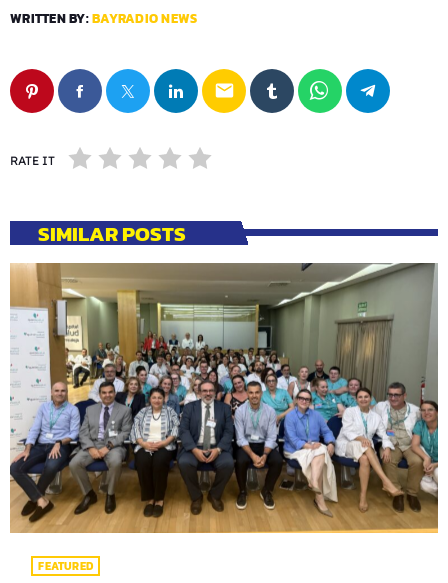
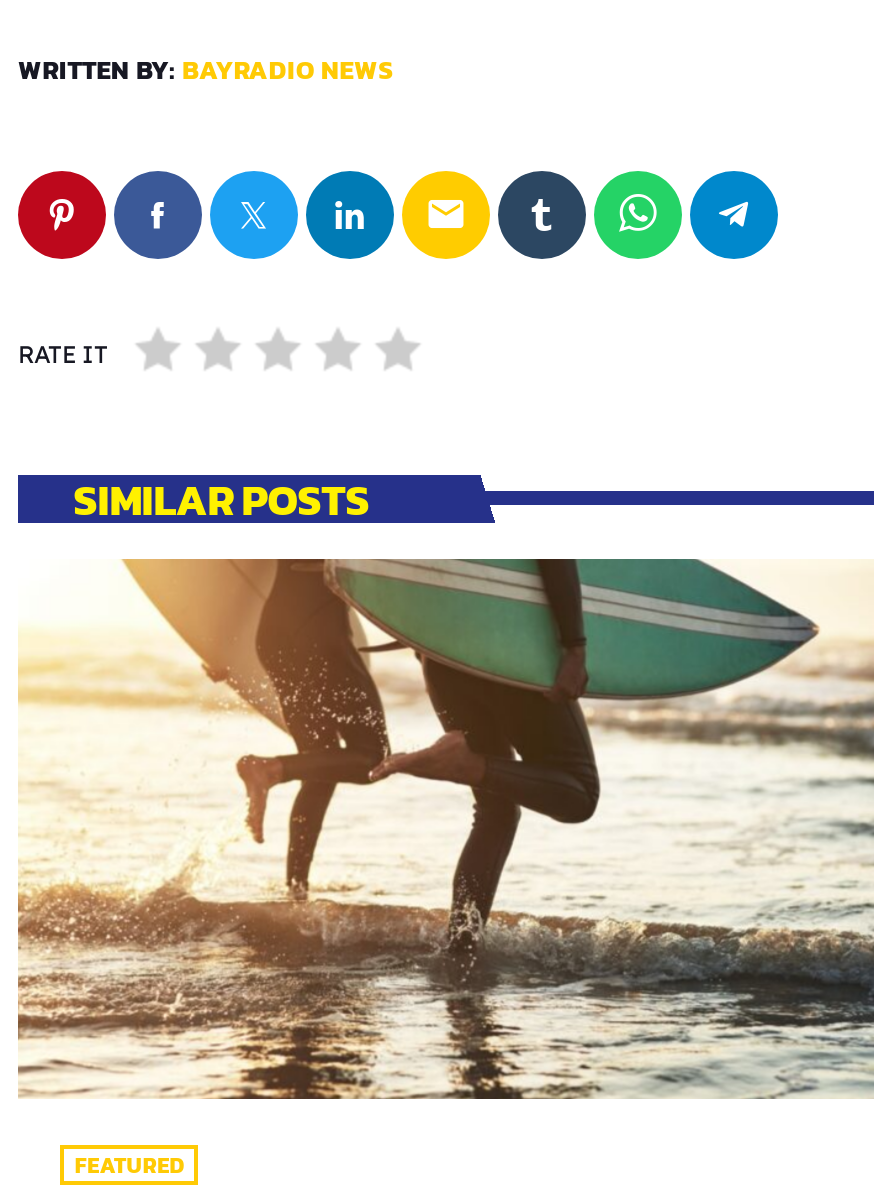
[9,262,439,534] [image] -> [18,559,876,1101] [image]

